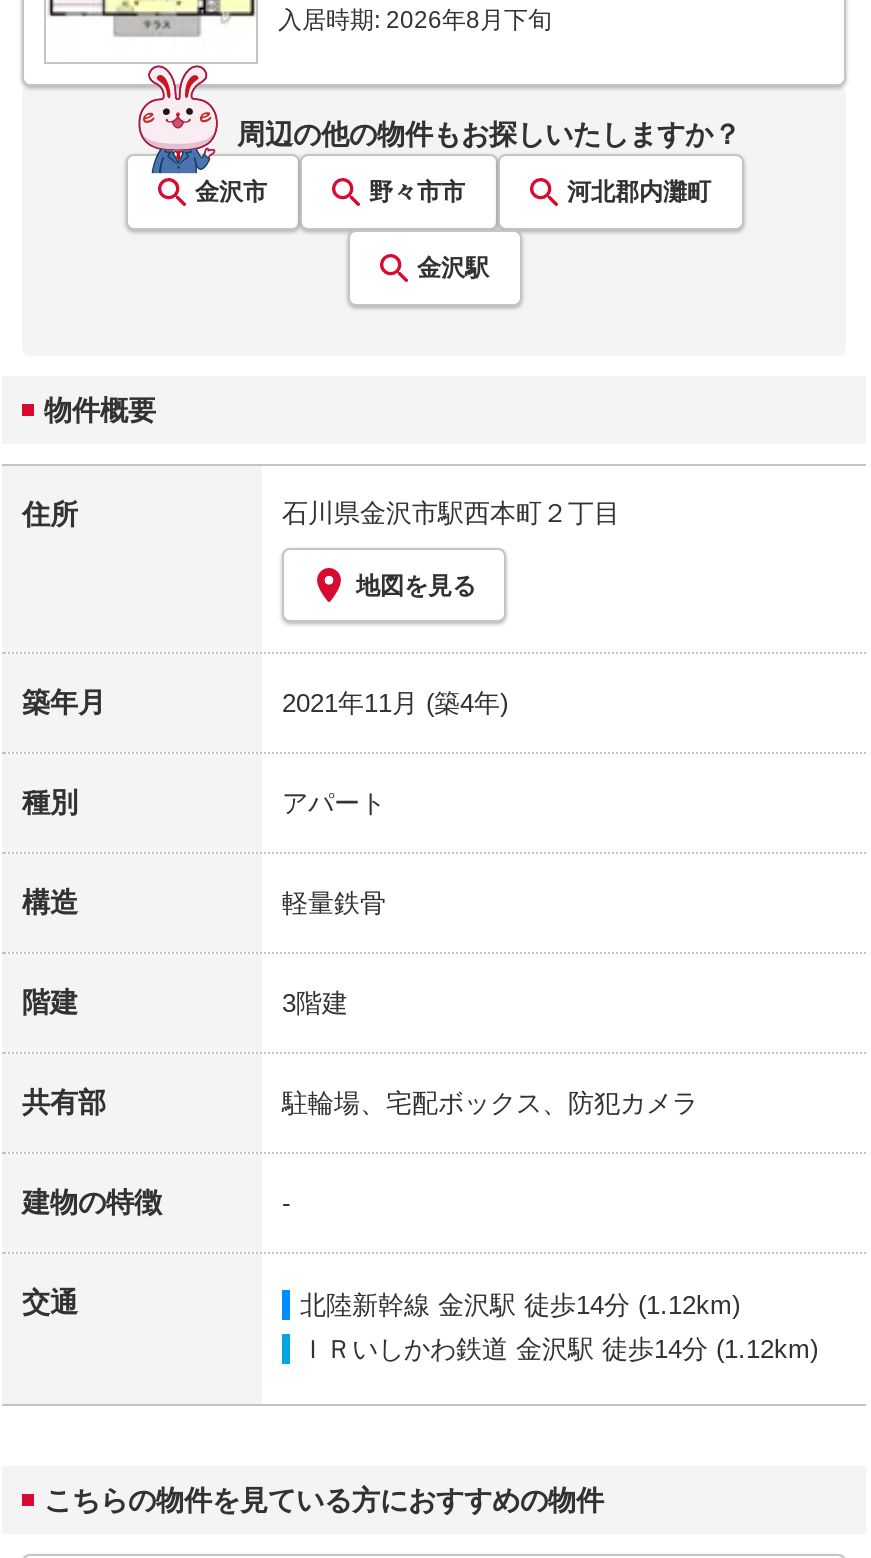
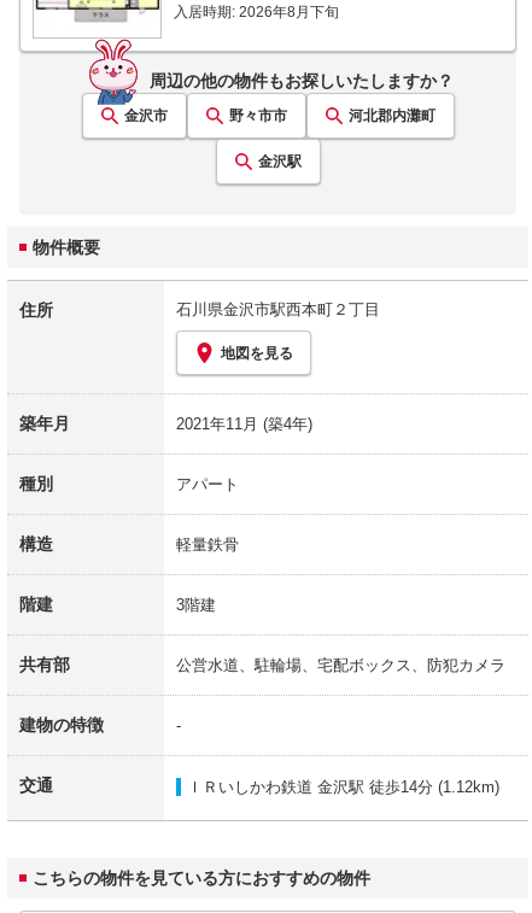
[282,1087,698,1117] 駐輪場、宅配ボックス、防犯カメラ -> [176,656,505,674] 公営水道、駐輪場、宅配ボックス、防犯カメラ
[300,1290,740,1320] 北陸新幹線 金沢駅 徒歩14分 (1.12km) -> none

